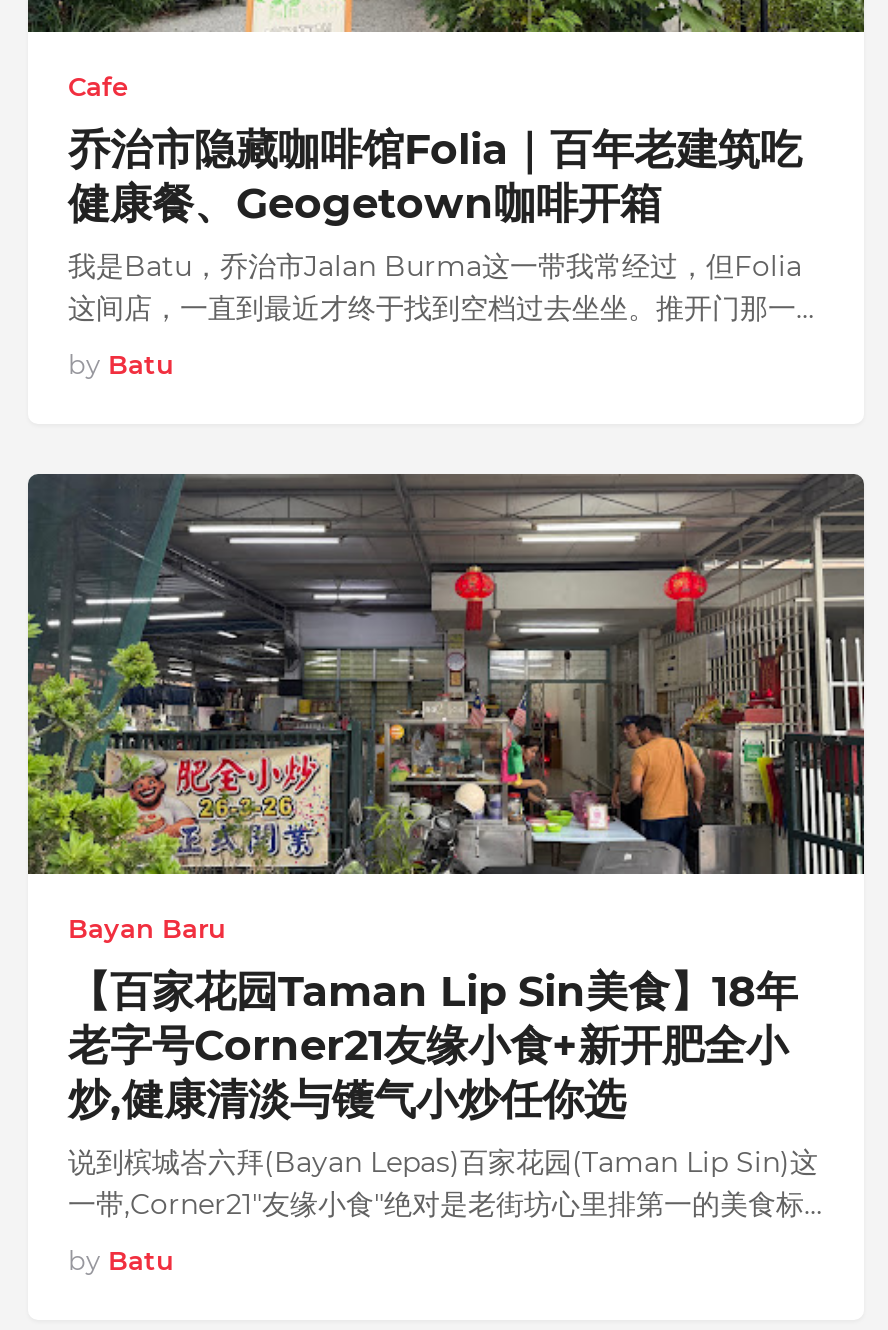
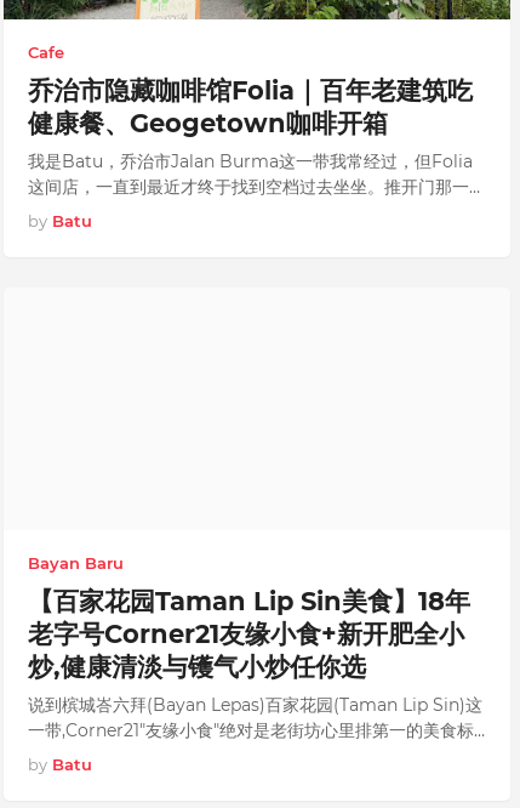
[26,472,866,876] [image] -> none

